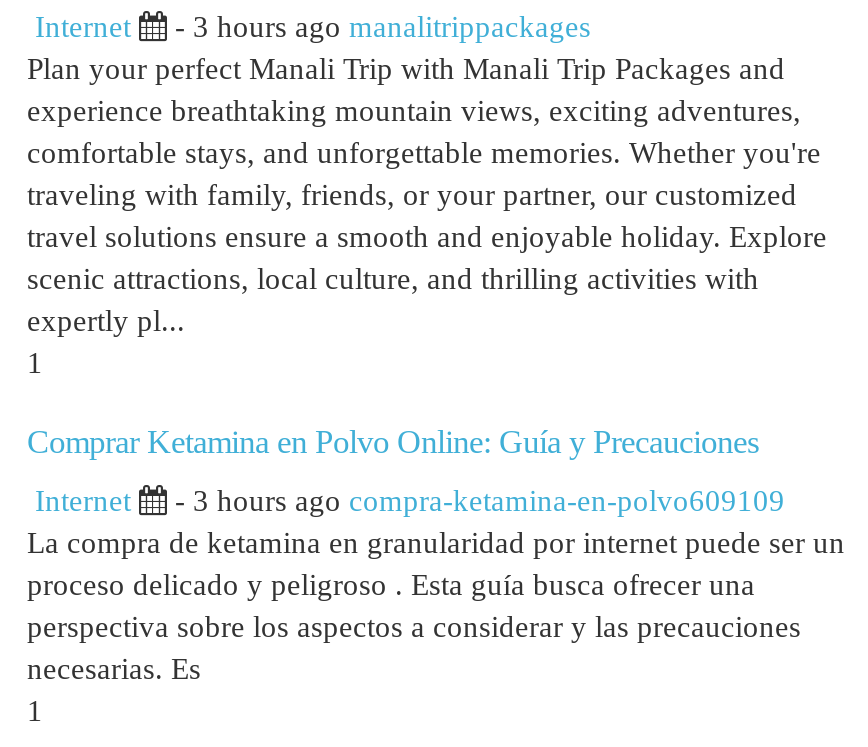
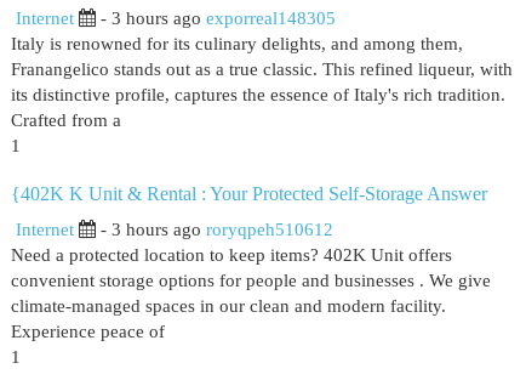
[27,11,827,337] - 3 hours ago manalitrippackages | Plan your perfect Manali Trip with Manali Trip Packages and | experience breathtaking mountain views, exciting adventures, | comfortable stays, and unforgettable memories. Whether you're | traveling with family, friends, or your partner, our customized | travel solutions ensure a smooth and enjoyable holiday. Explore | scenic attractions, local culture, and thrilling activities with | expertly pl... -> [11,8,513,130] - 3 hours ago exporreal148305 | Italy is renowned for its culinary delights, and among them, | Franangelico stands out as a true classic. This refined liqueur, with | its distinctive profile, captures the essence of Italy's rich tradition. | Crafted from a
[27,425,759,461] Comprar Ketamina en Polvo Online: Guía y Precauciones -> [11,183,487,205] {402K K Unit & Rental : Your Protected Self-Storage Answer
[27,485,845,685] - 3 hours ago compra-ketamina-en-polvo609109 | La compra de ketamina en granularidad por internet puede ser un | proceso delicado y peligroso . Esta guía busca ofrecer una | perspectiva sobre los aspectos a considerar y las precauciones | necesarias. Es -> [11,220,491,341] - 3 hours ago roryqpeh510612 | Need a protected location to keep items? 402K Unit offers | convenient storage options for people and businesses . We give | climate-managed spaces in our clean and modern facility. | Experience peace of

